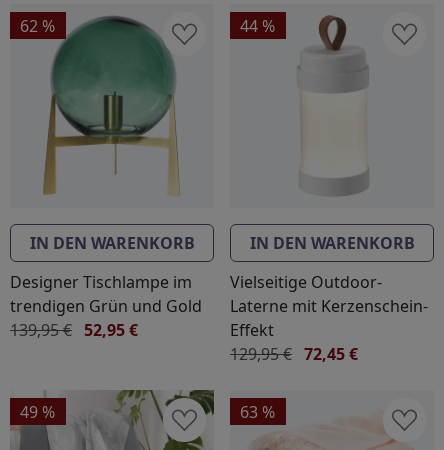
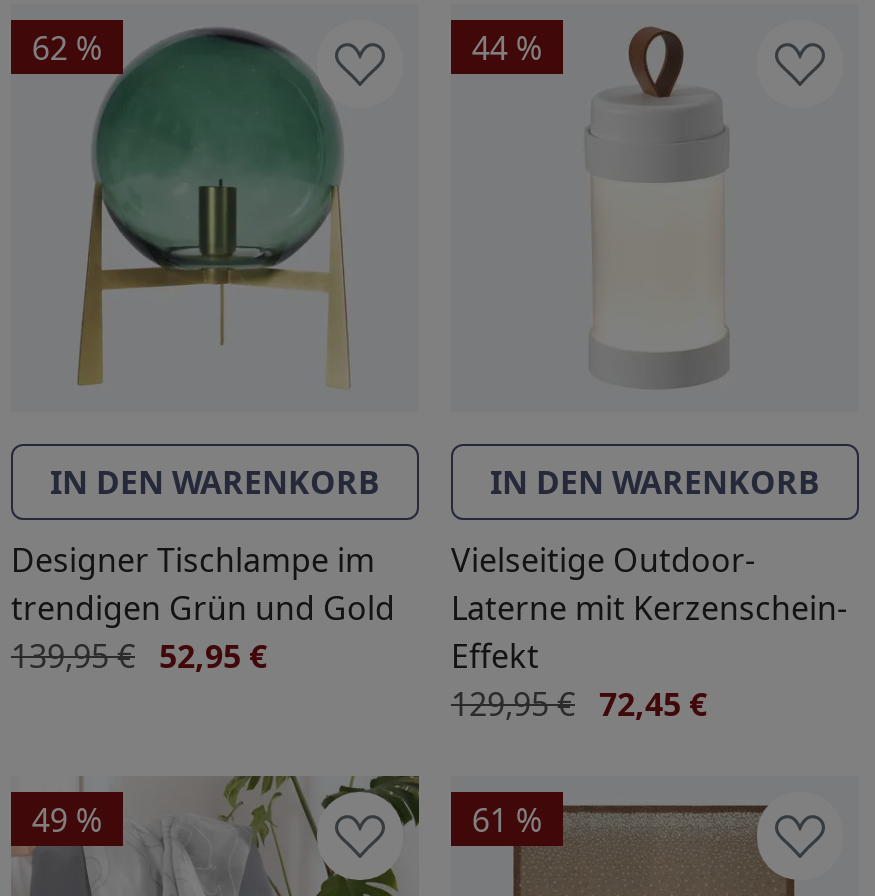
[240,401,275,423] 63 % -> [472,797,542,841] 61 %

